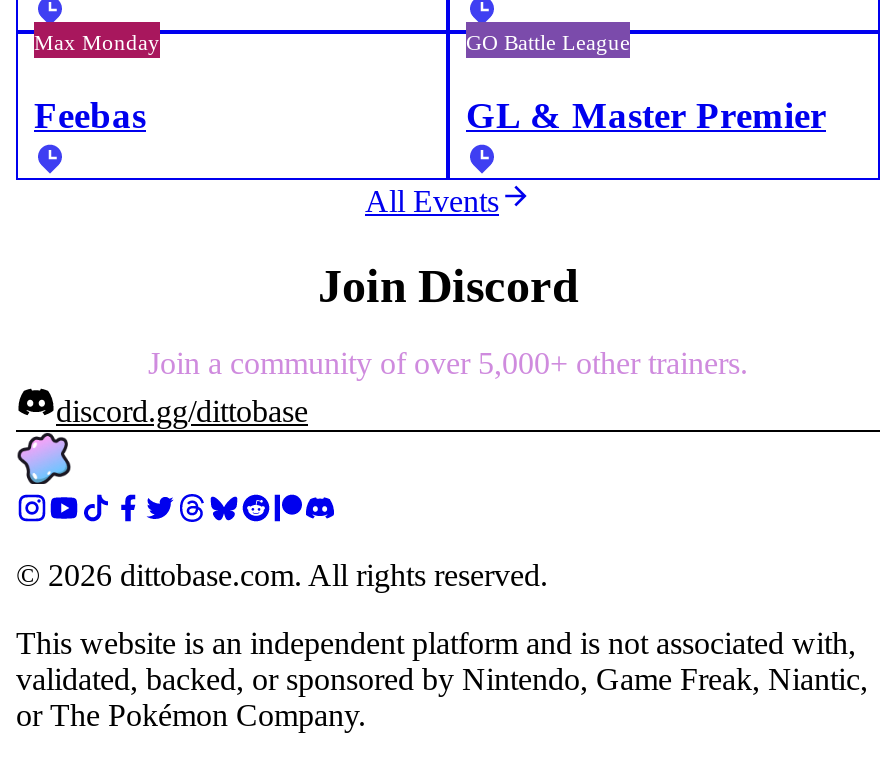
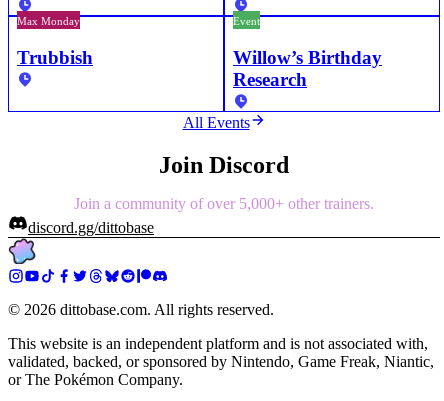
[466,29,630,53] GO Battle League -> [233,15,260,27] Event
[34,95,146,137] Feebas -> [17,47,93,68] Trubbish
[466,95,826,137] GL & Master Premier -> [233,47,382,90] Willow’s Birthday | Research

